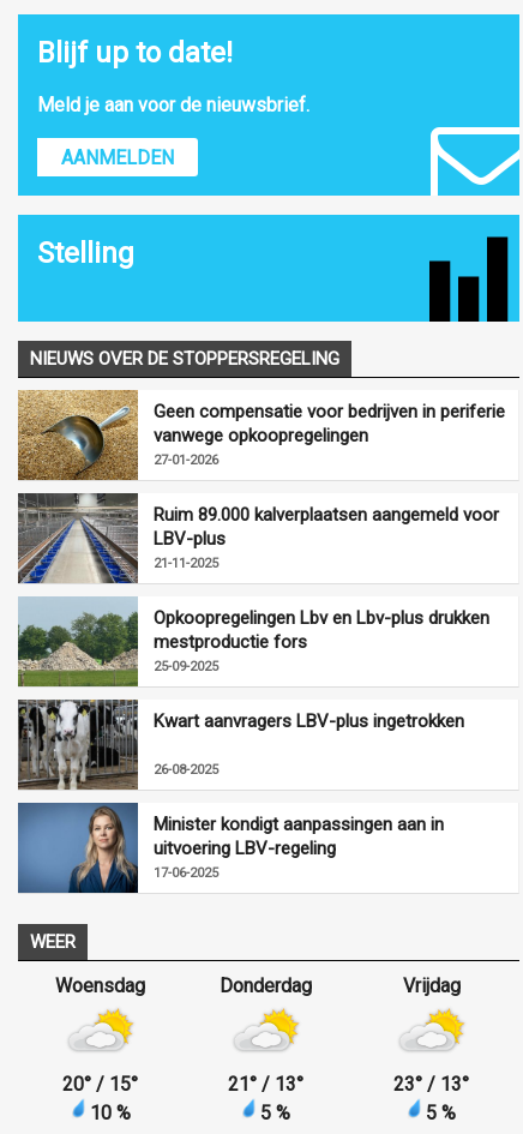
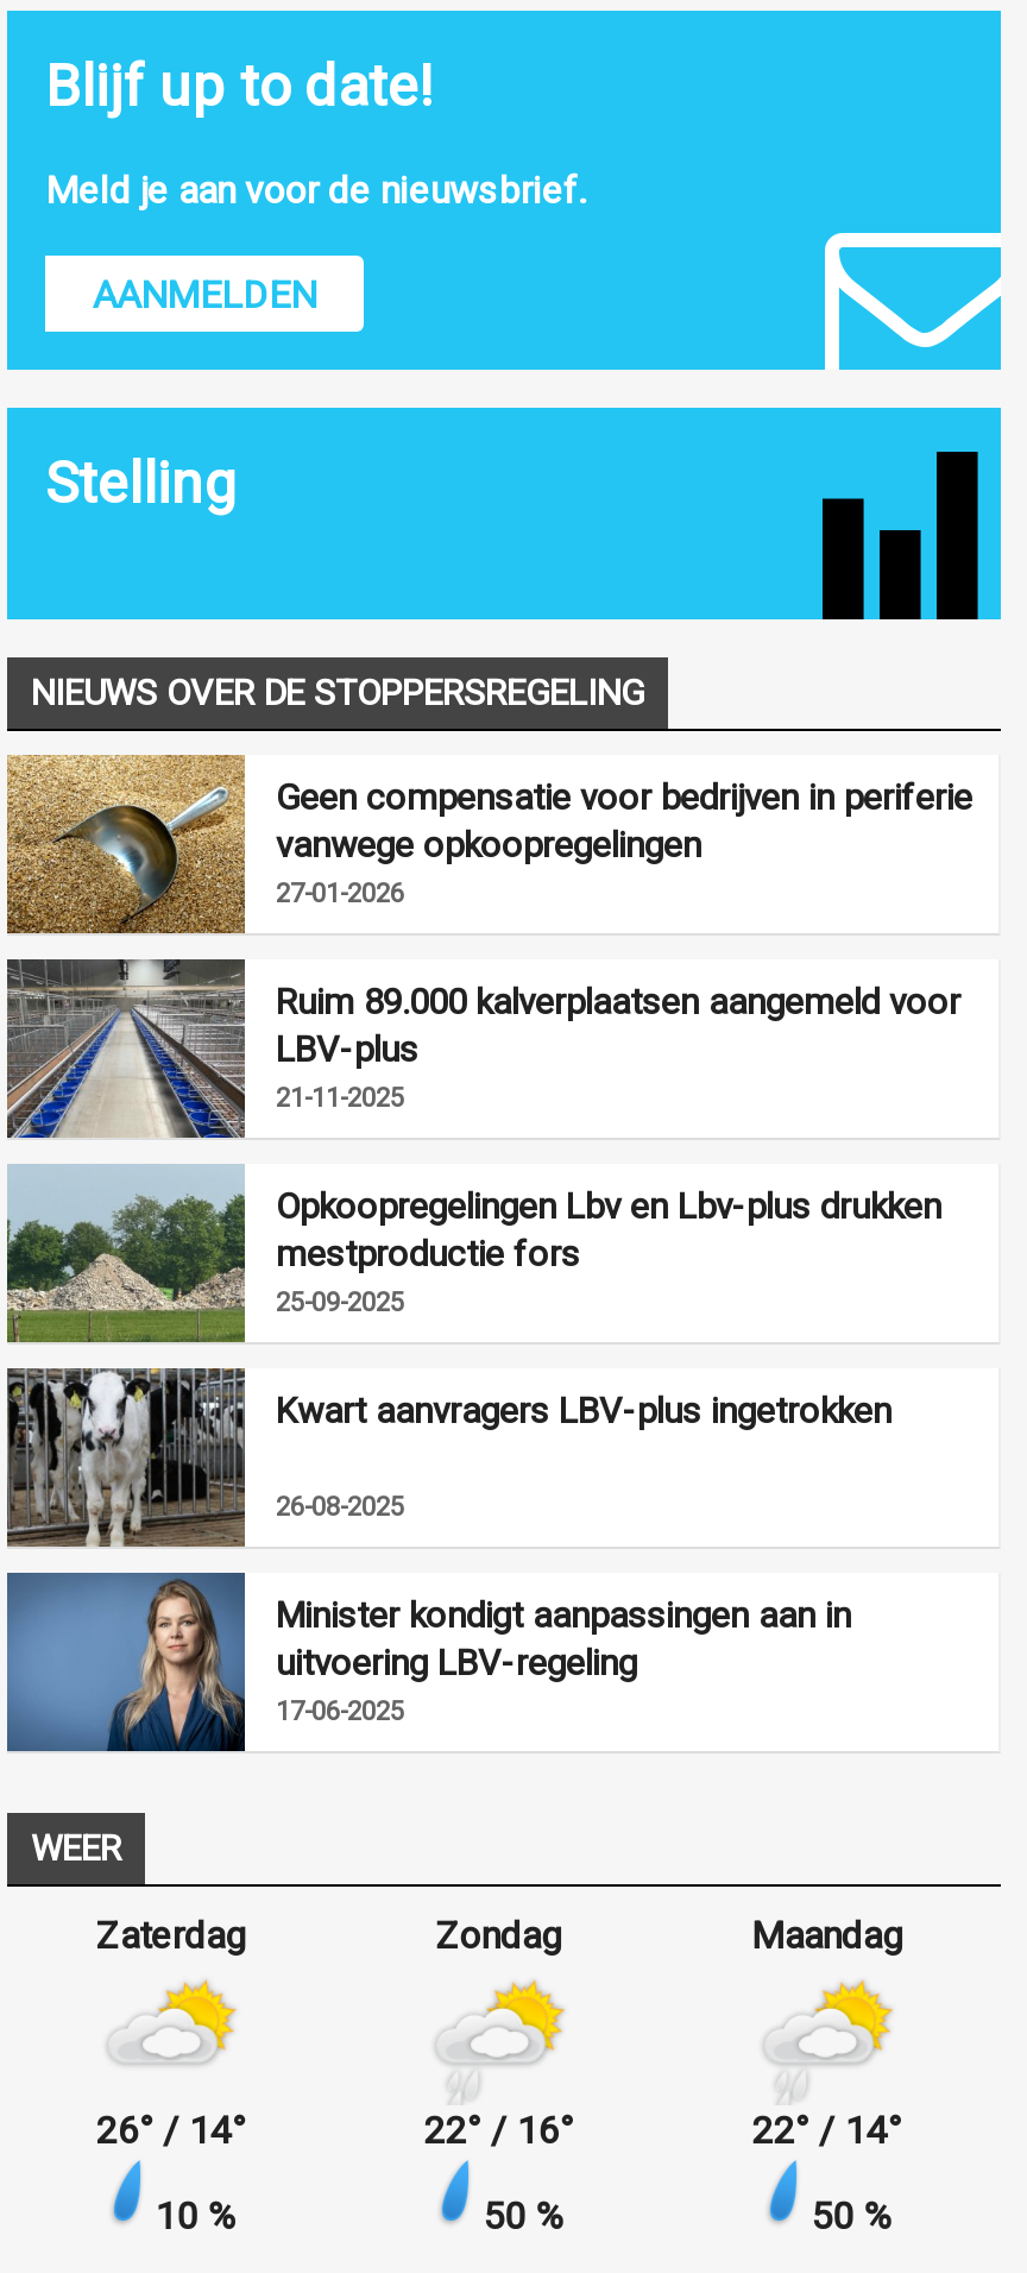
[56,974,146,997] Woensdag -> [96,1912,246,1957] Zaterdag
[220,974,312,997] Donderdag -> [436,1912,562,1957] Zondag
[403,974,460,997] Vrijdag -> [751,1912,903,1957] Maandag
[63,1072,139,1095] 20° / 15° -> [96,2107,246,2152] 26° / 14°
[228,1072,304,1124] 21° / 13° | 5 % -> [424,2107,574,2238] 22° / 16° | 50 %
[394,1072,469,1124] 23° / 13° | 5 % -> [752,2107,902,2238] 22° / 14° | 50 %

